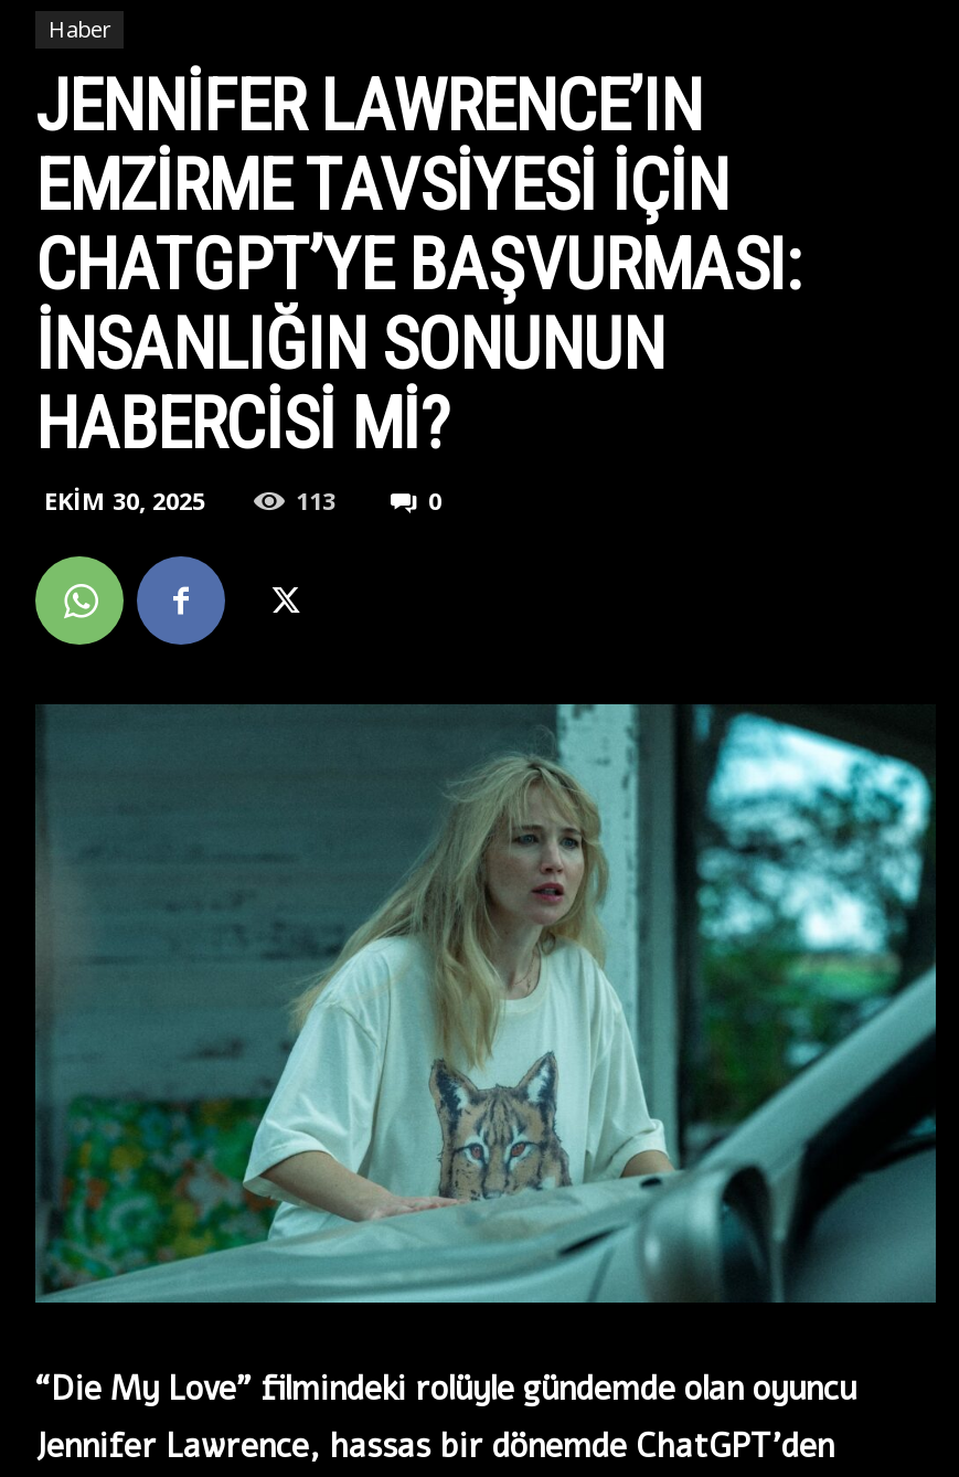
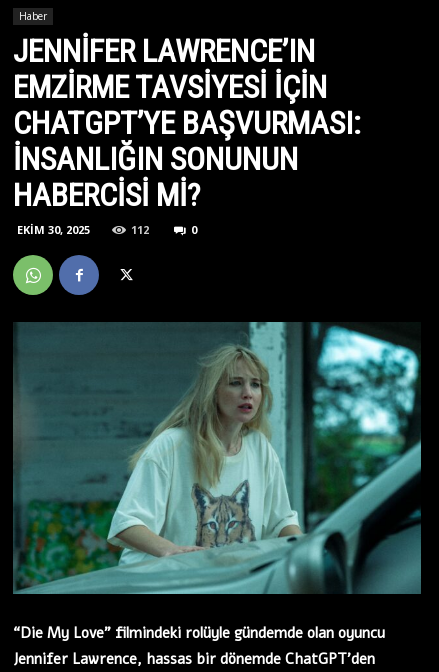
[296,484,335,517] 113 -> [131,222,149,237] 112

